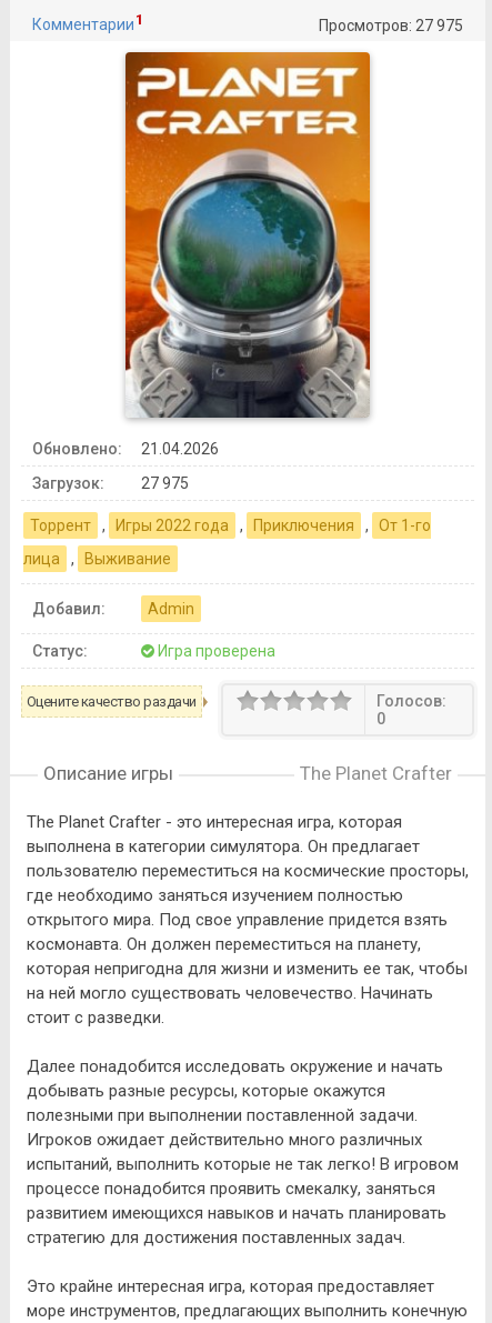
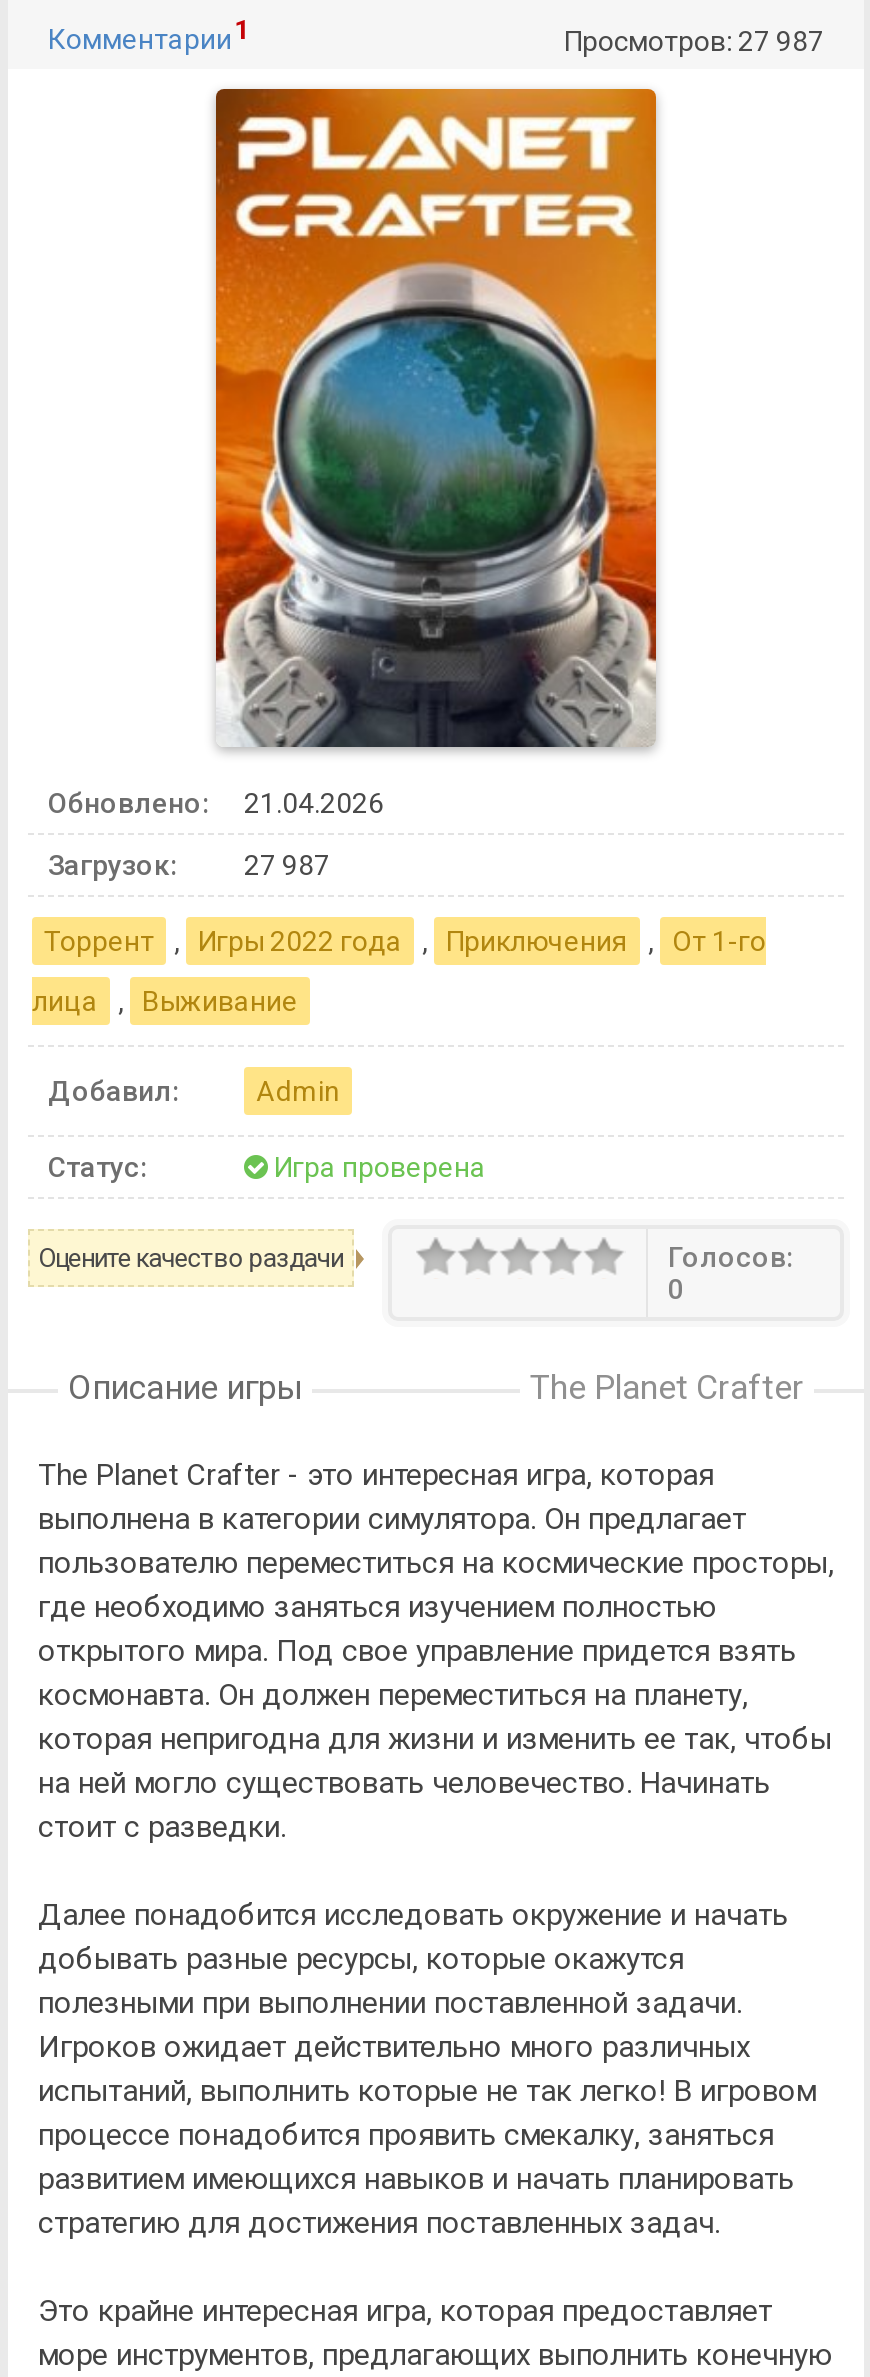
[319,17,463,34] Просмотров: 27 975 -> [564,25,824,57] Просмотров: 27 987
[32,474,189,492] Загрузок: 27 975 -> [48,849,330,881] Загрузок: 27 987

